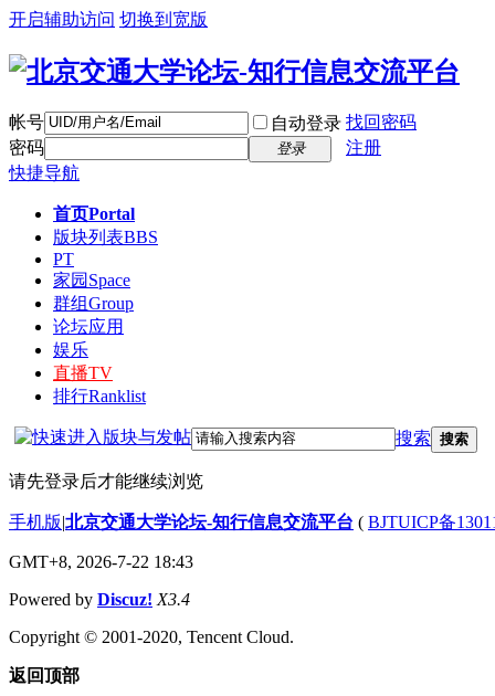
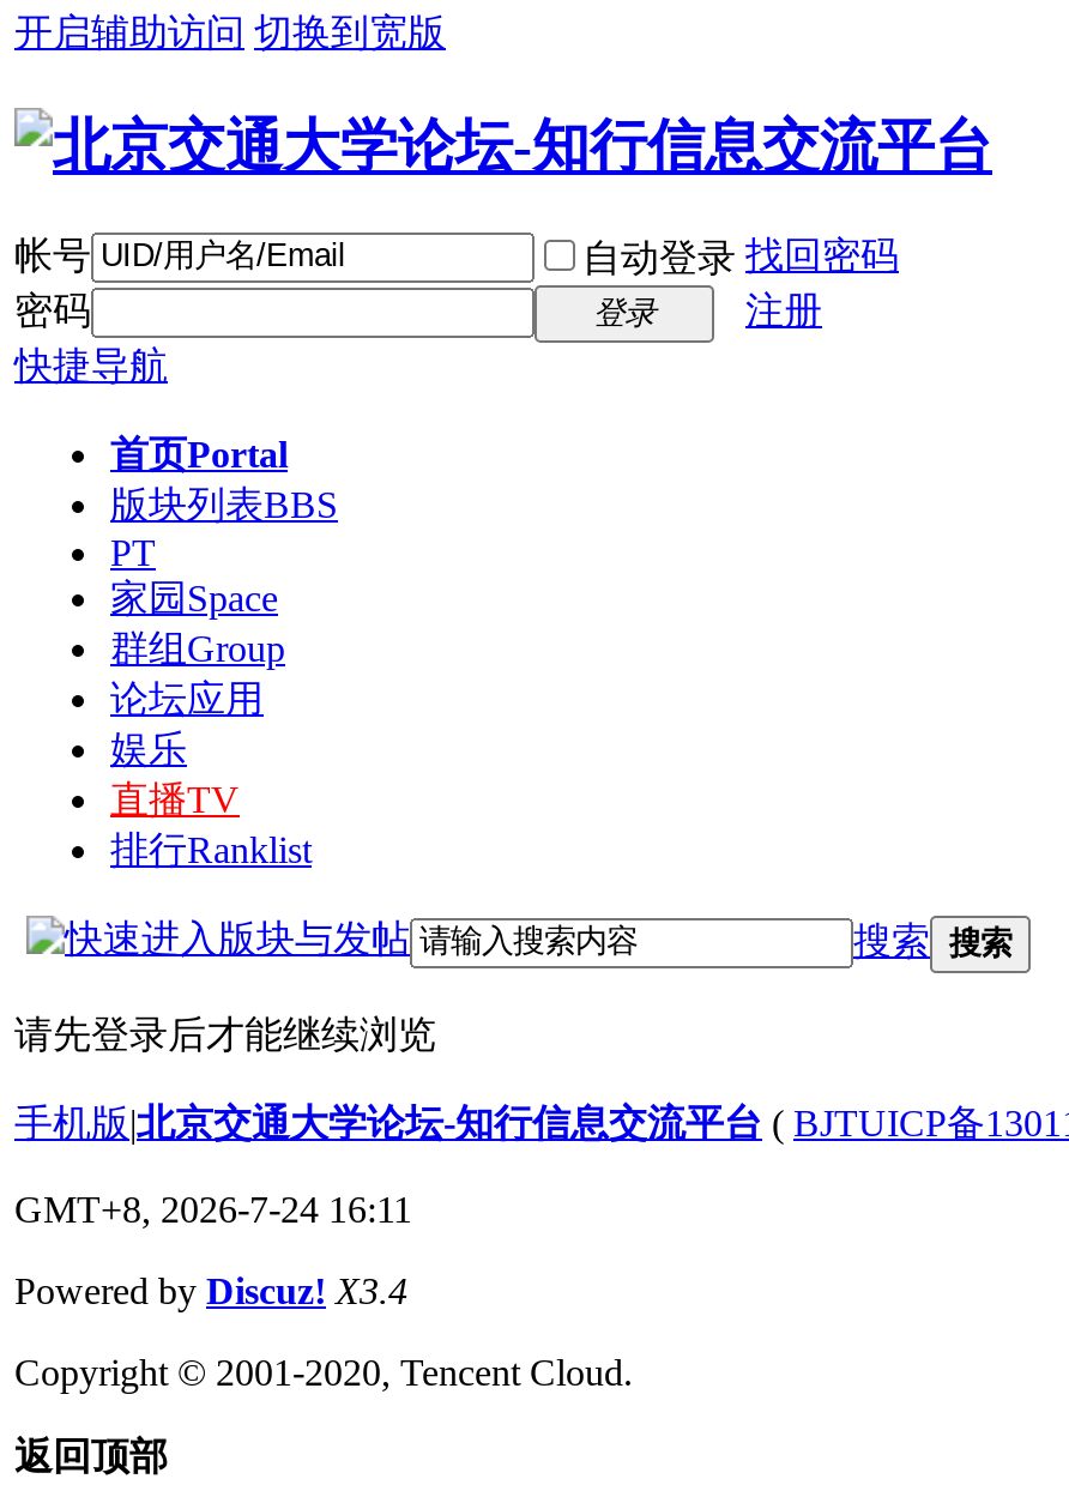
[9,552,193,571] GMT+8, 2026-7-22 18:43 -> [14,1188,412,1229] GMT+8, 2026-7-24 16:11

